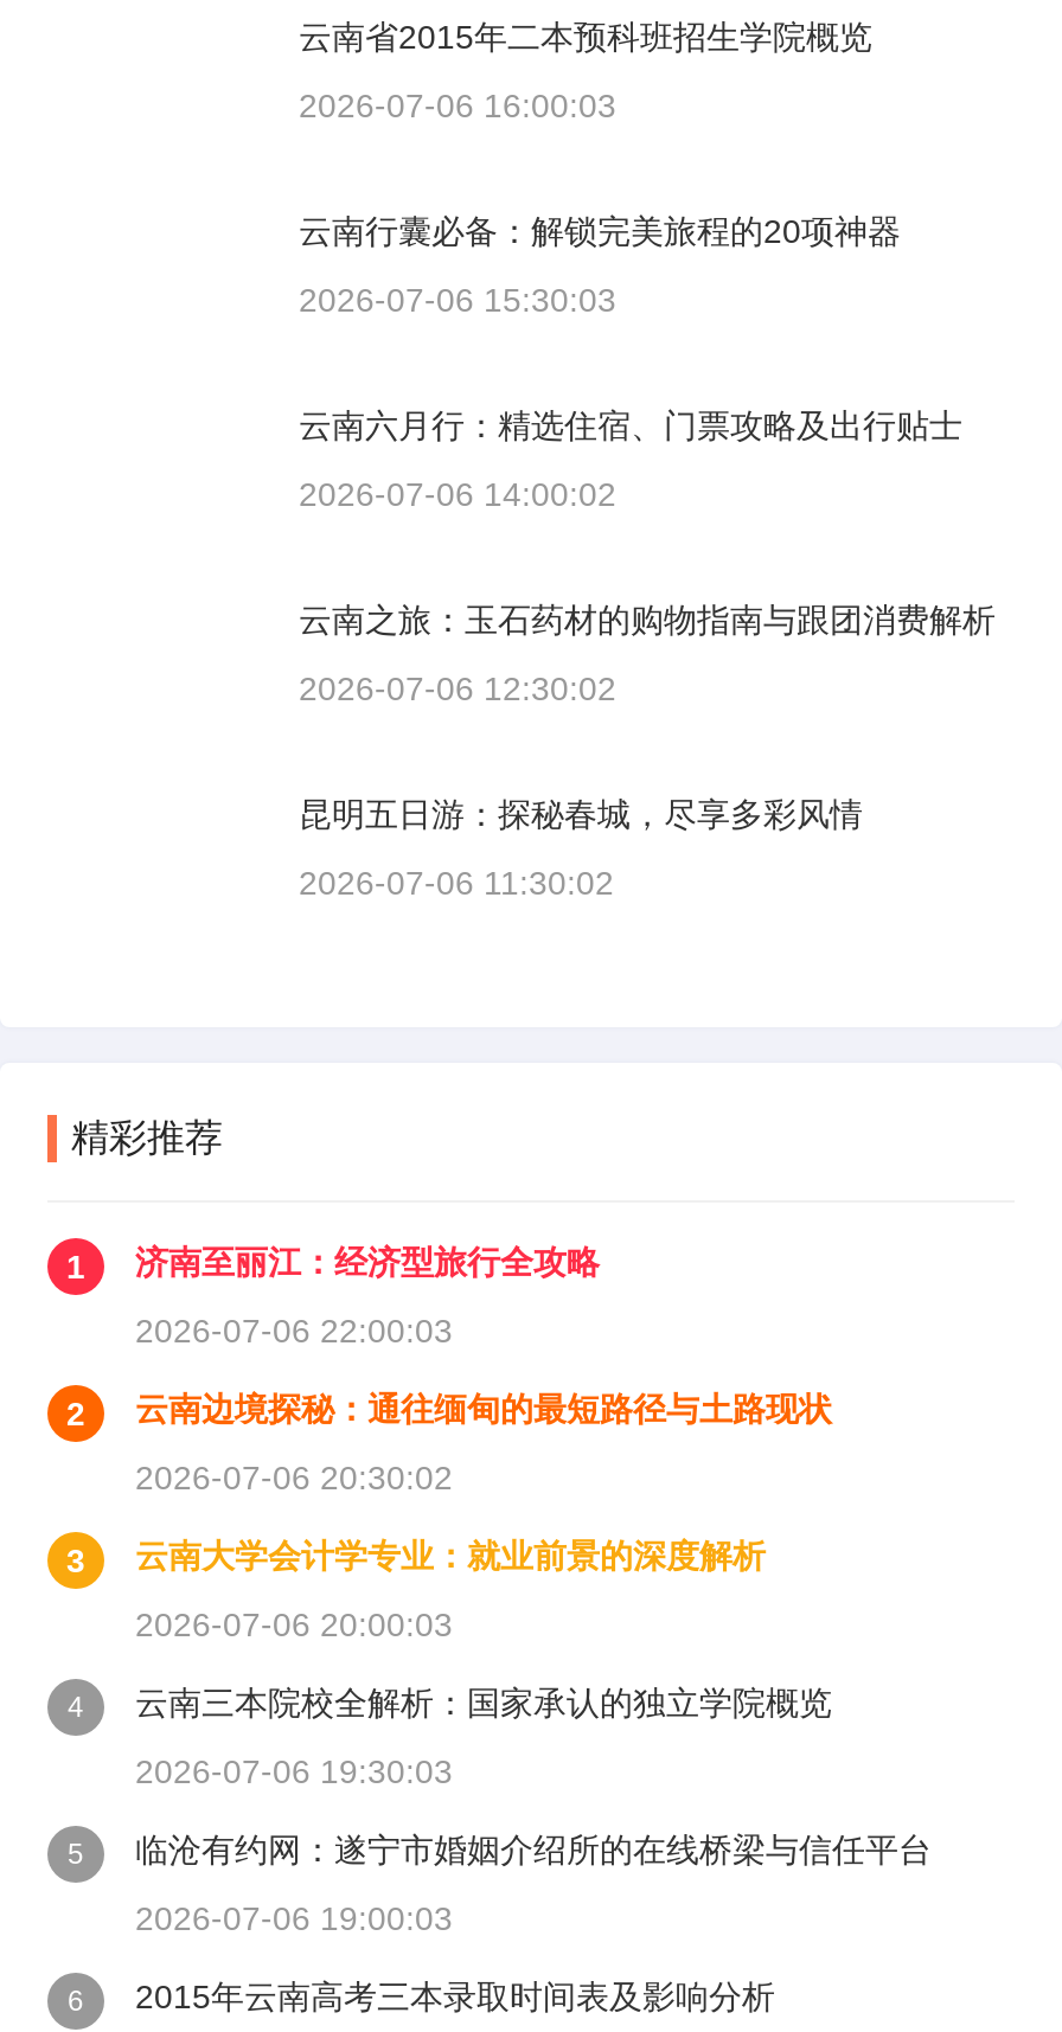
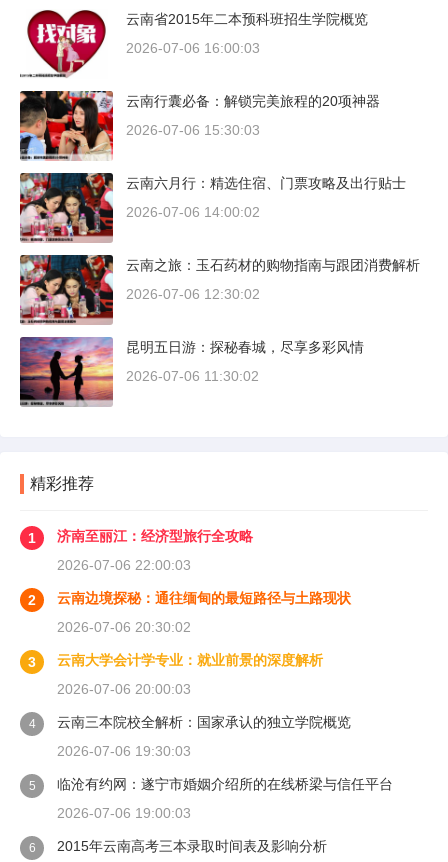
none -> [19,9,107,78] [image]
none -> [19,90,114,161] [image]
none -> [19,172,114,243] [image]
none -> [19,254,114,325] [image]
none -> [19,336,114,407] [image]

